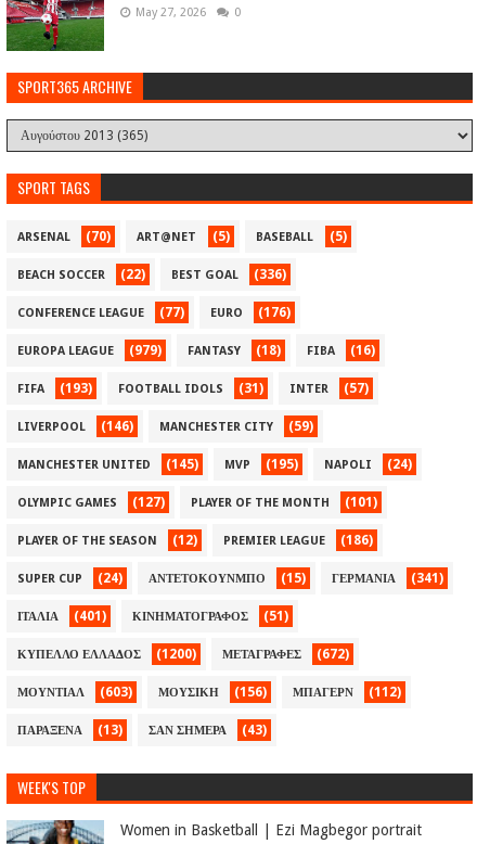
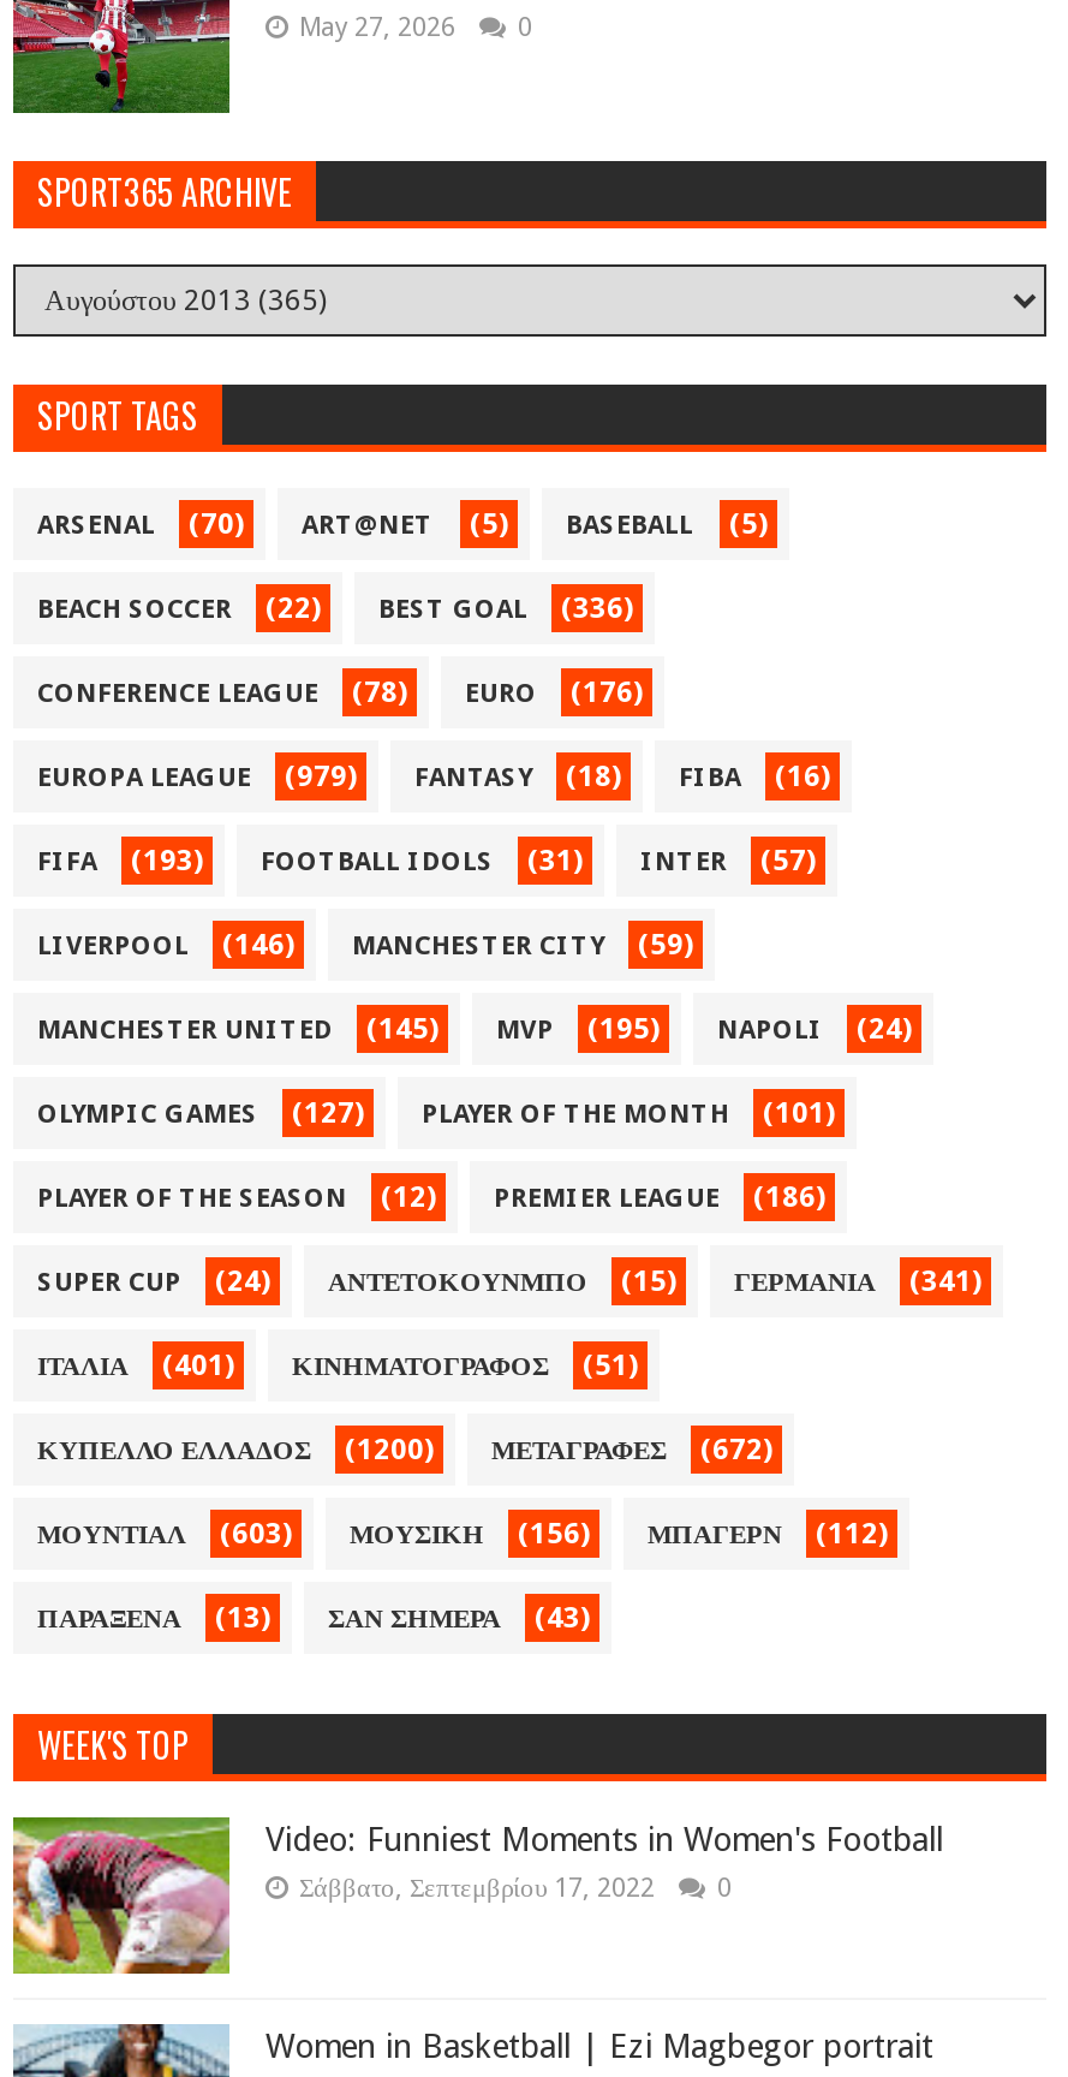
[17,305,291,320] CONFERENCE LEAGUE (77) EURO (176) -> [37,676,643,709] CONFERENCE LEAGUE (78) EURO (176)
none -> [11,1815,943,1988] [image] | Video: Funniest Moments in Women's Football | Σάββατο, Σεπτεμβρίου 17, 2022 | 0

